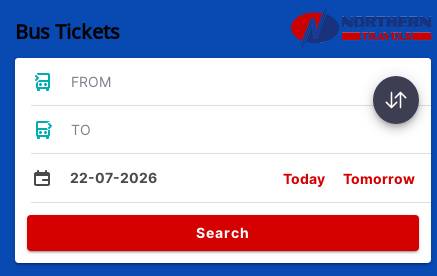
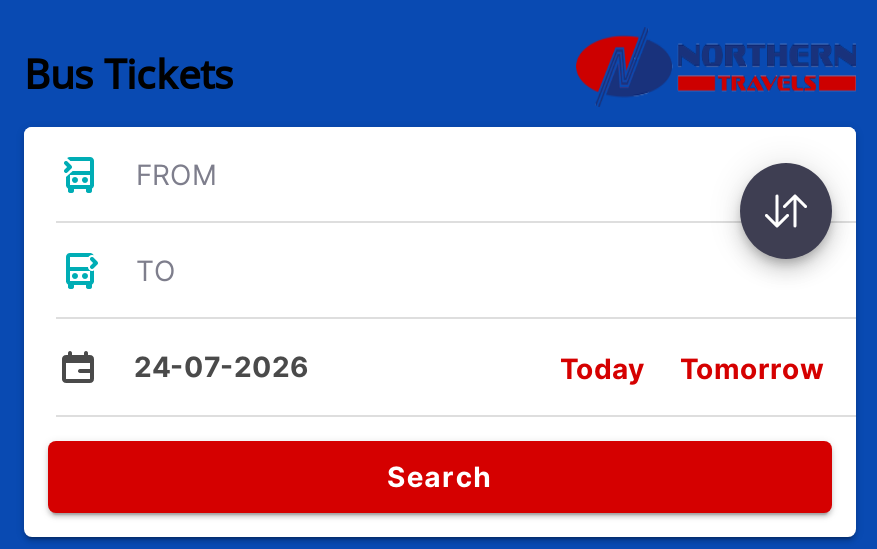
[70,169,157,186] 22-07-2026 -> [134,349,308,383] 24-07-2026

